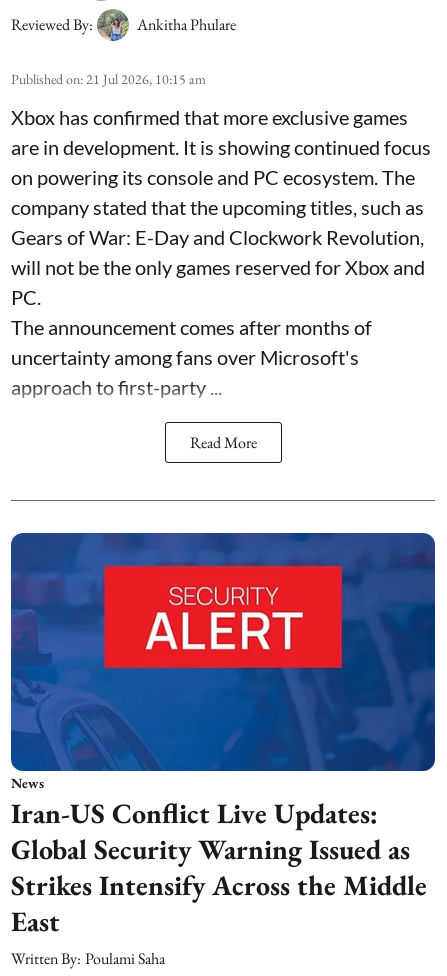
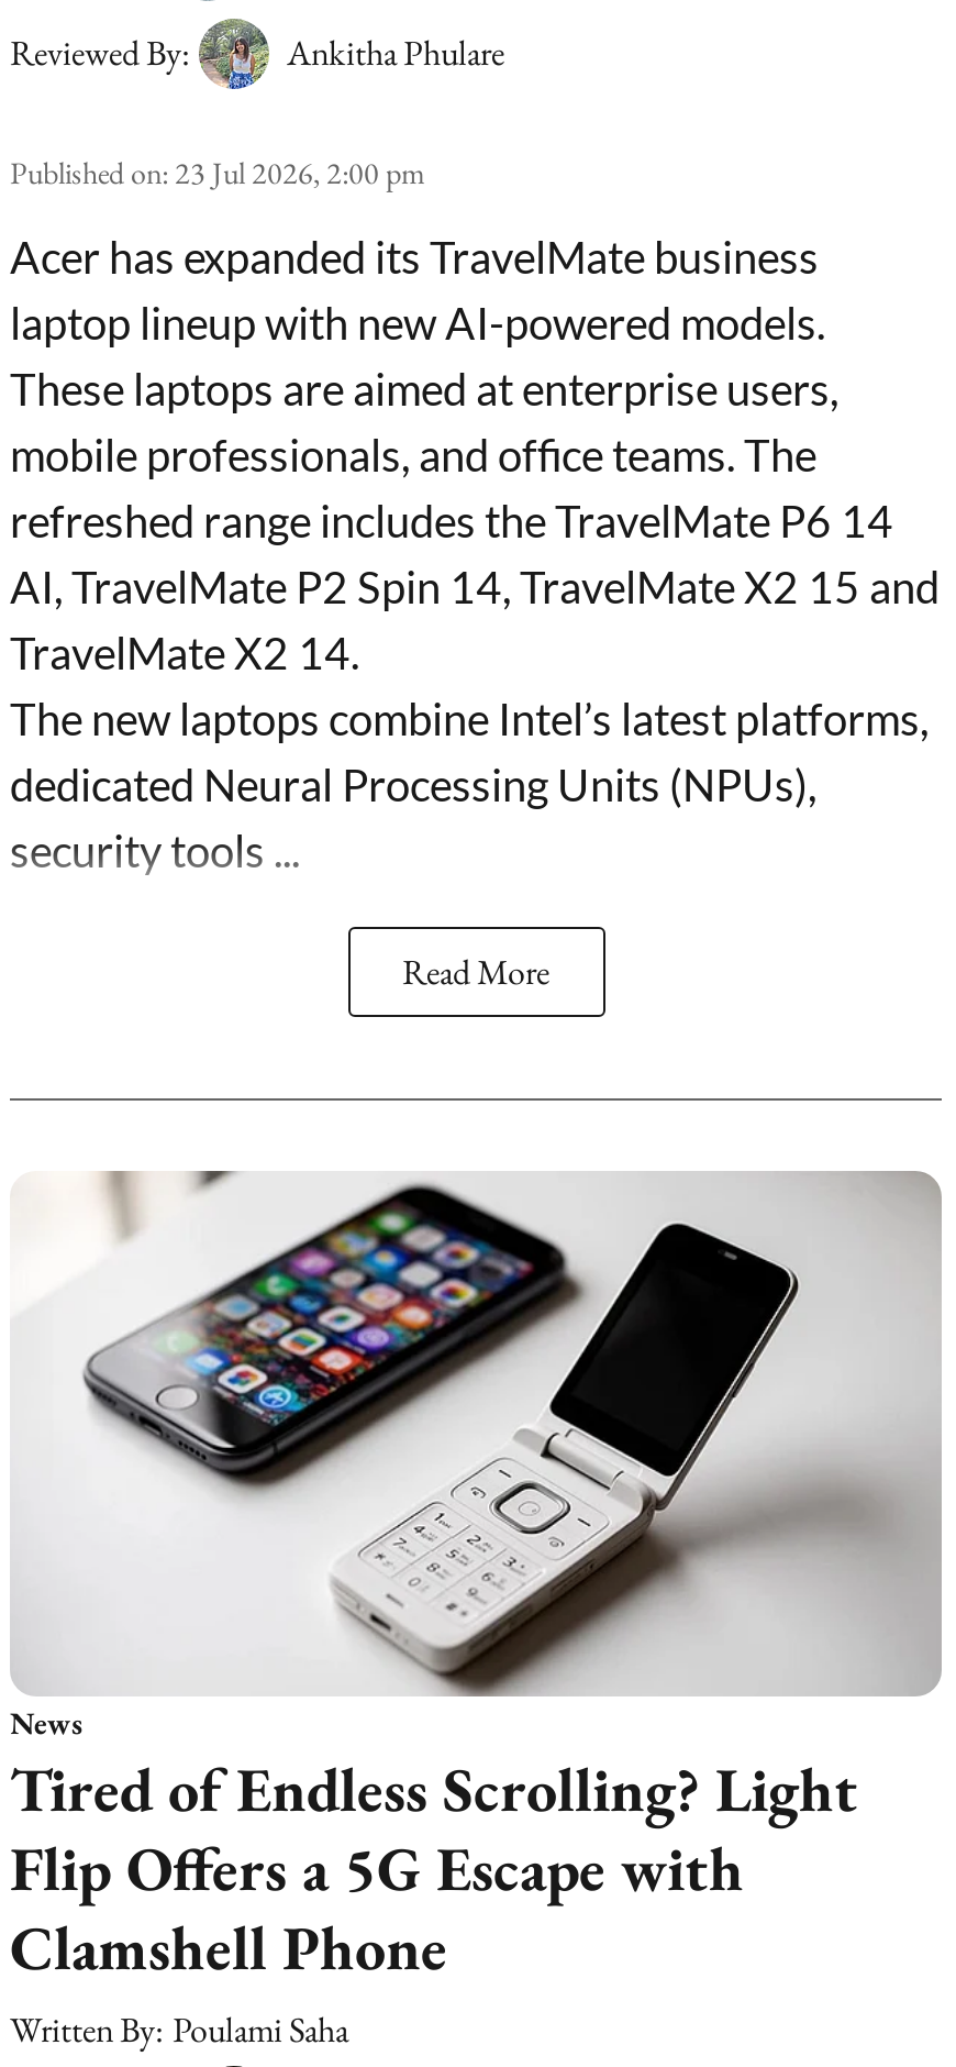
[11,70,206,88] Published on: 21 Jul 2026, 10:15 am -> [10,154,425,193] Published on: 23 Jul 2026, 2:00 pm
[11,105,431,399] Xbox has confirmed that more exclusive games | are in development. It is showing continued focus | on powering its console and PC ecosystem. The | company stated that the upcoming titles, such as | Gears of War: E-Day and Clockwork Revolution, | will not be the only games reserved for Xbox and | PC. | The announcement comes after months of | uncertainty among fans over Microsoft's | approach to first-party ... -> [10,231,940,877] Acer has expanded its TravelMate business | laptop lineup with new AI-powered models. | These laptops are aimed at enterprise users, | mobile professionals, and office teams. The | refreshed range includes the TravelMate P6 14 | AI, TravelMate P2 Spin 14, TravelMate X2 15 and | TravelMate X2 14. | The new laptops combine Intel’s latest platforms, | dedicated Neural Processing Units (NPUs), | security tools ...
[10,532,436,939] [image] | Iran-US Conflict Live Updates: | Global Security Warning Issued as | Strikes Intensify Across the Middle | East -> [10,1170,942,1987] [image] | Tired of Endless Scrolling? Light | Flip Offers a 5G Escape with | Clamshell Phone

